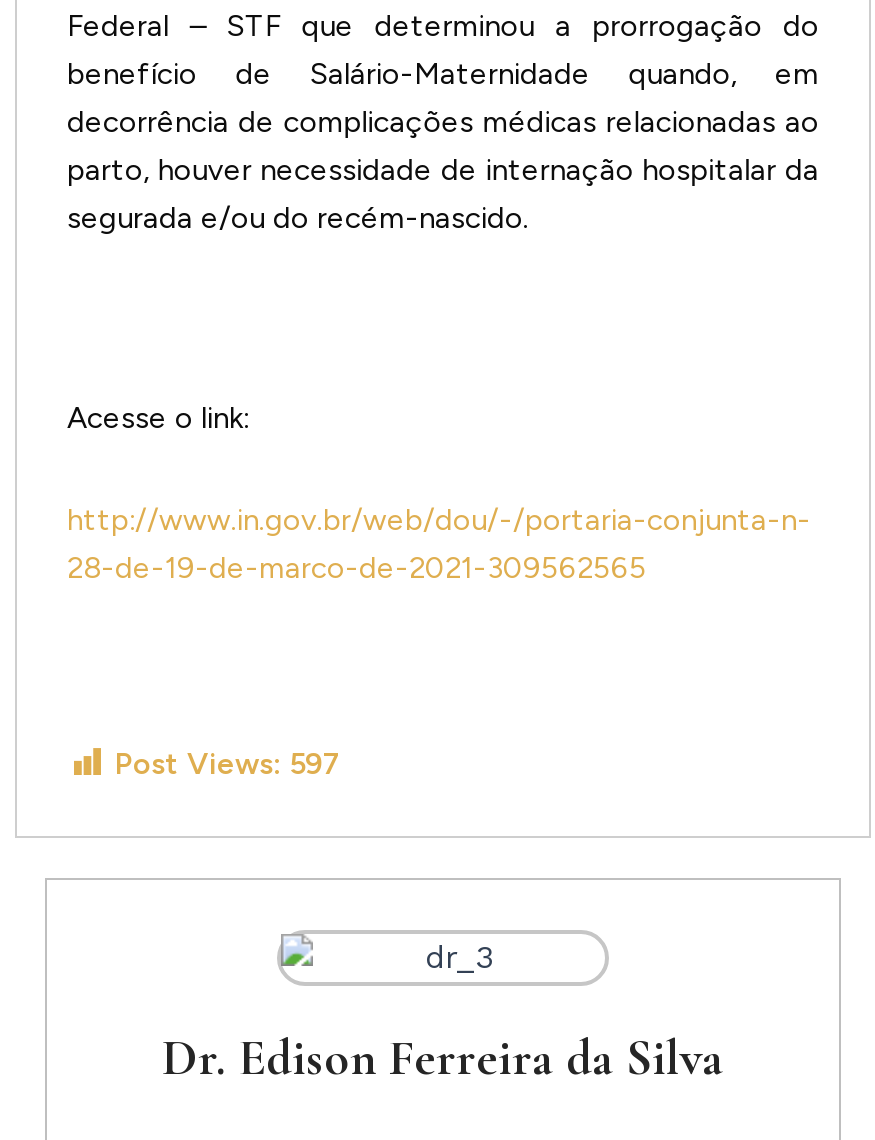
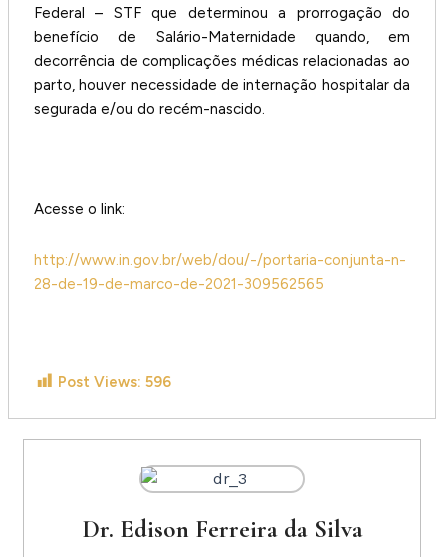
[115,746,341,782] Post Views: 597 -> [58,373,171,391] Post Views: 596

